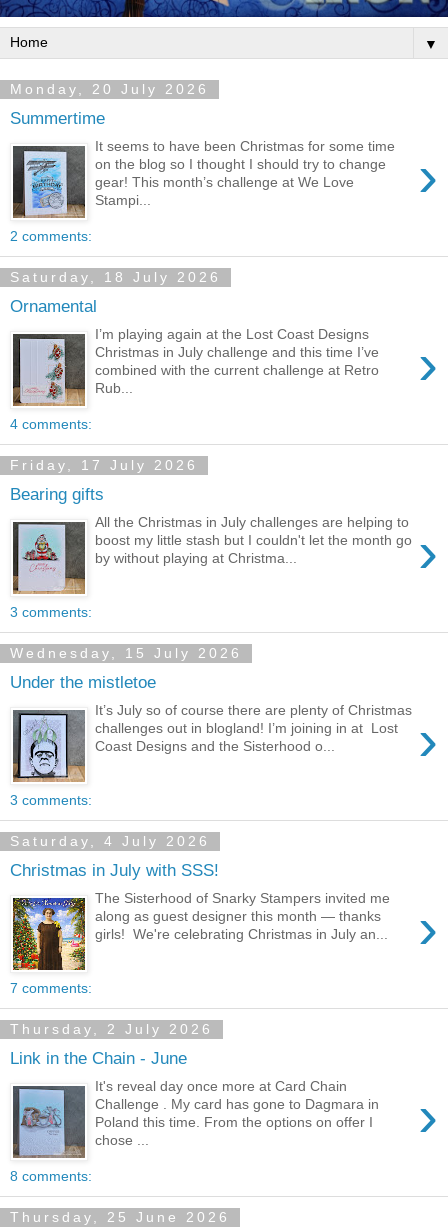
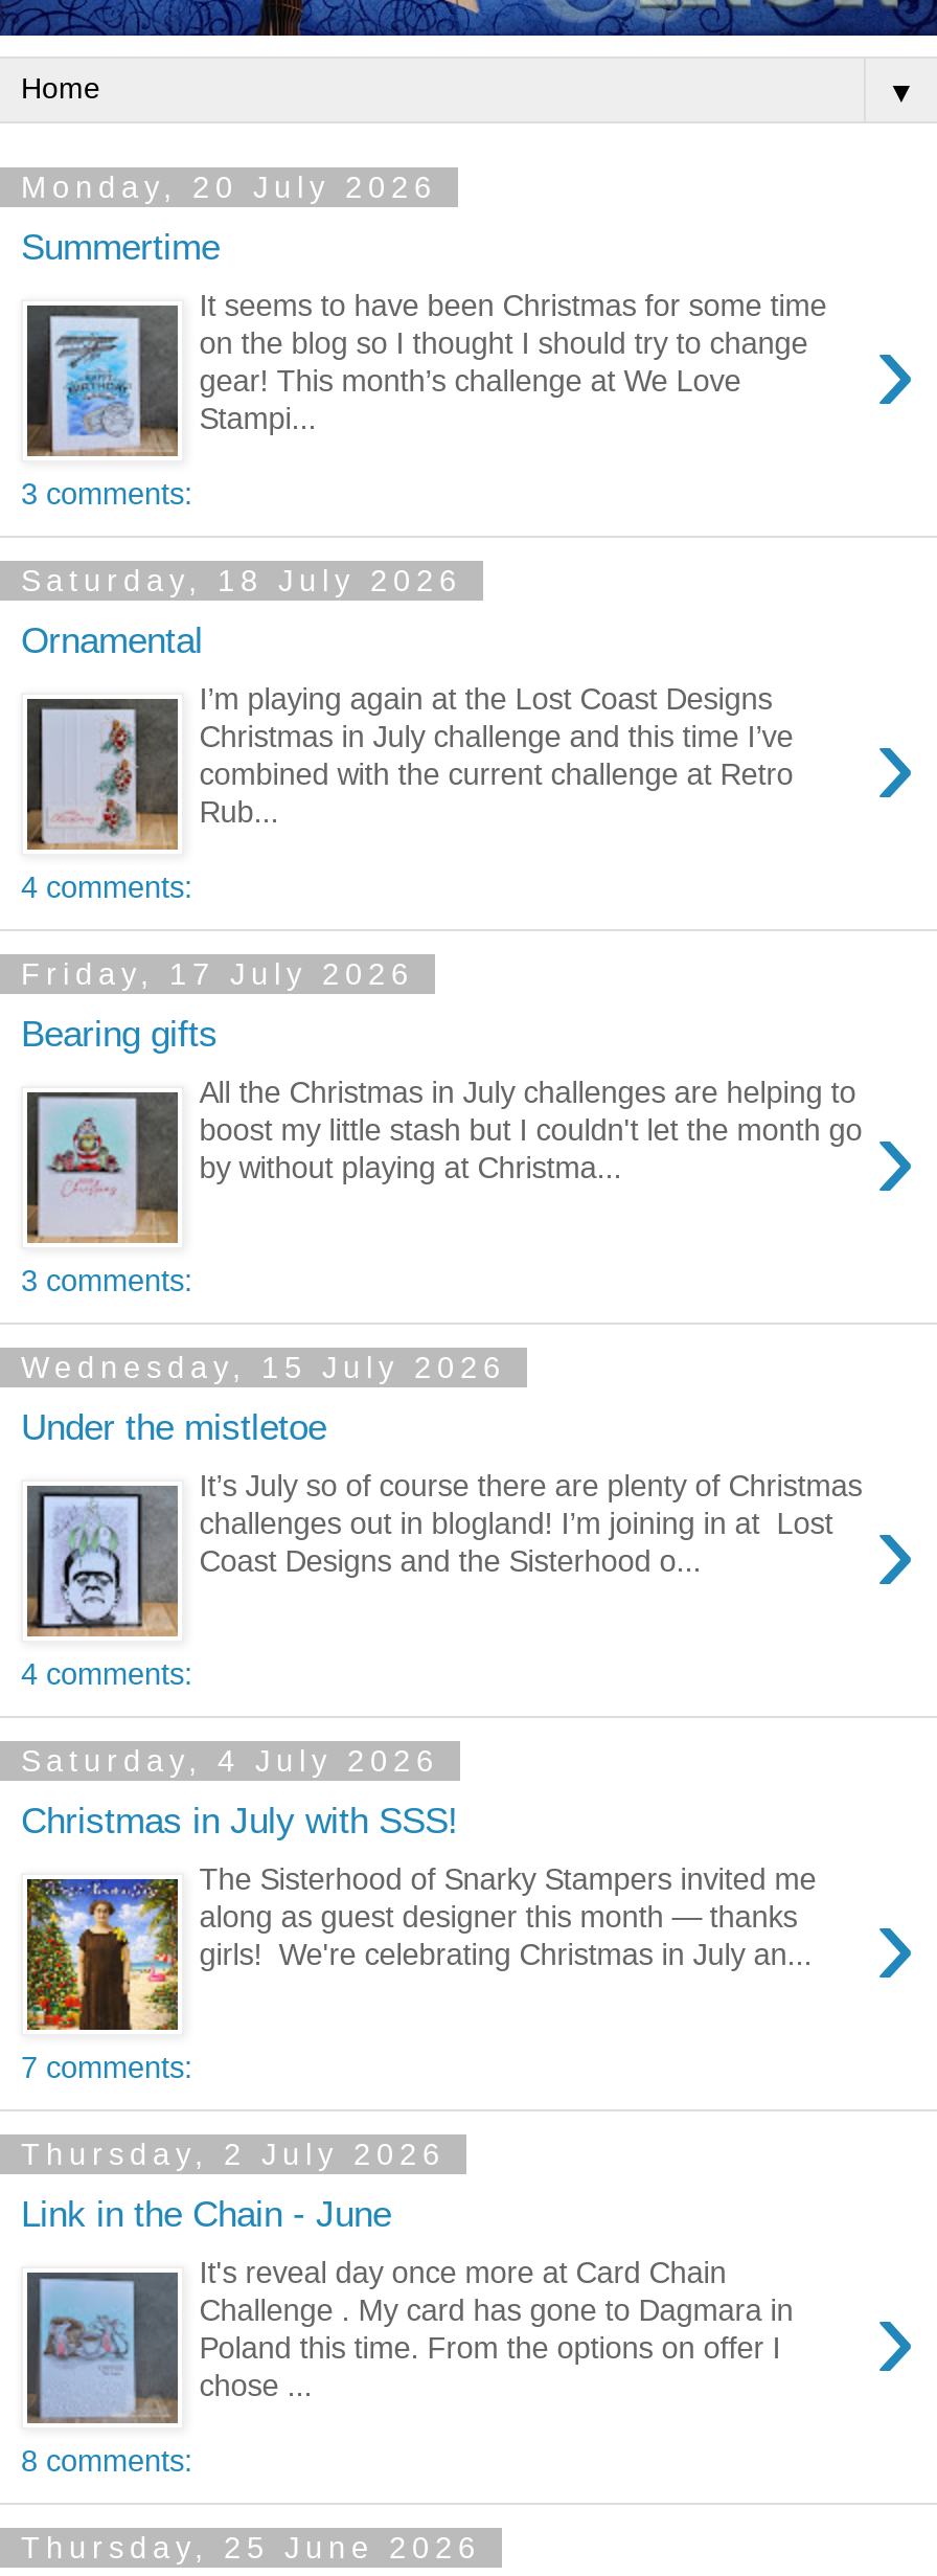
[10,228,92,244] 2 comments: -> [21,478,192,511] 3 comments:
[10,792,92,808] 3 comments: -> [21,1658,192,1691] 4 comments:

